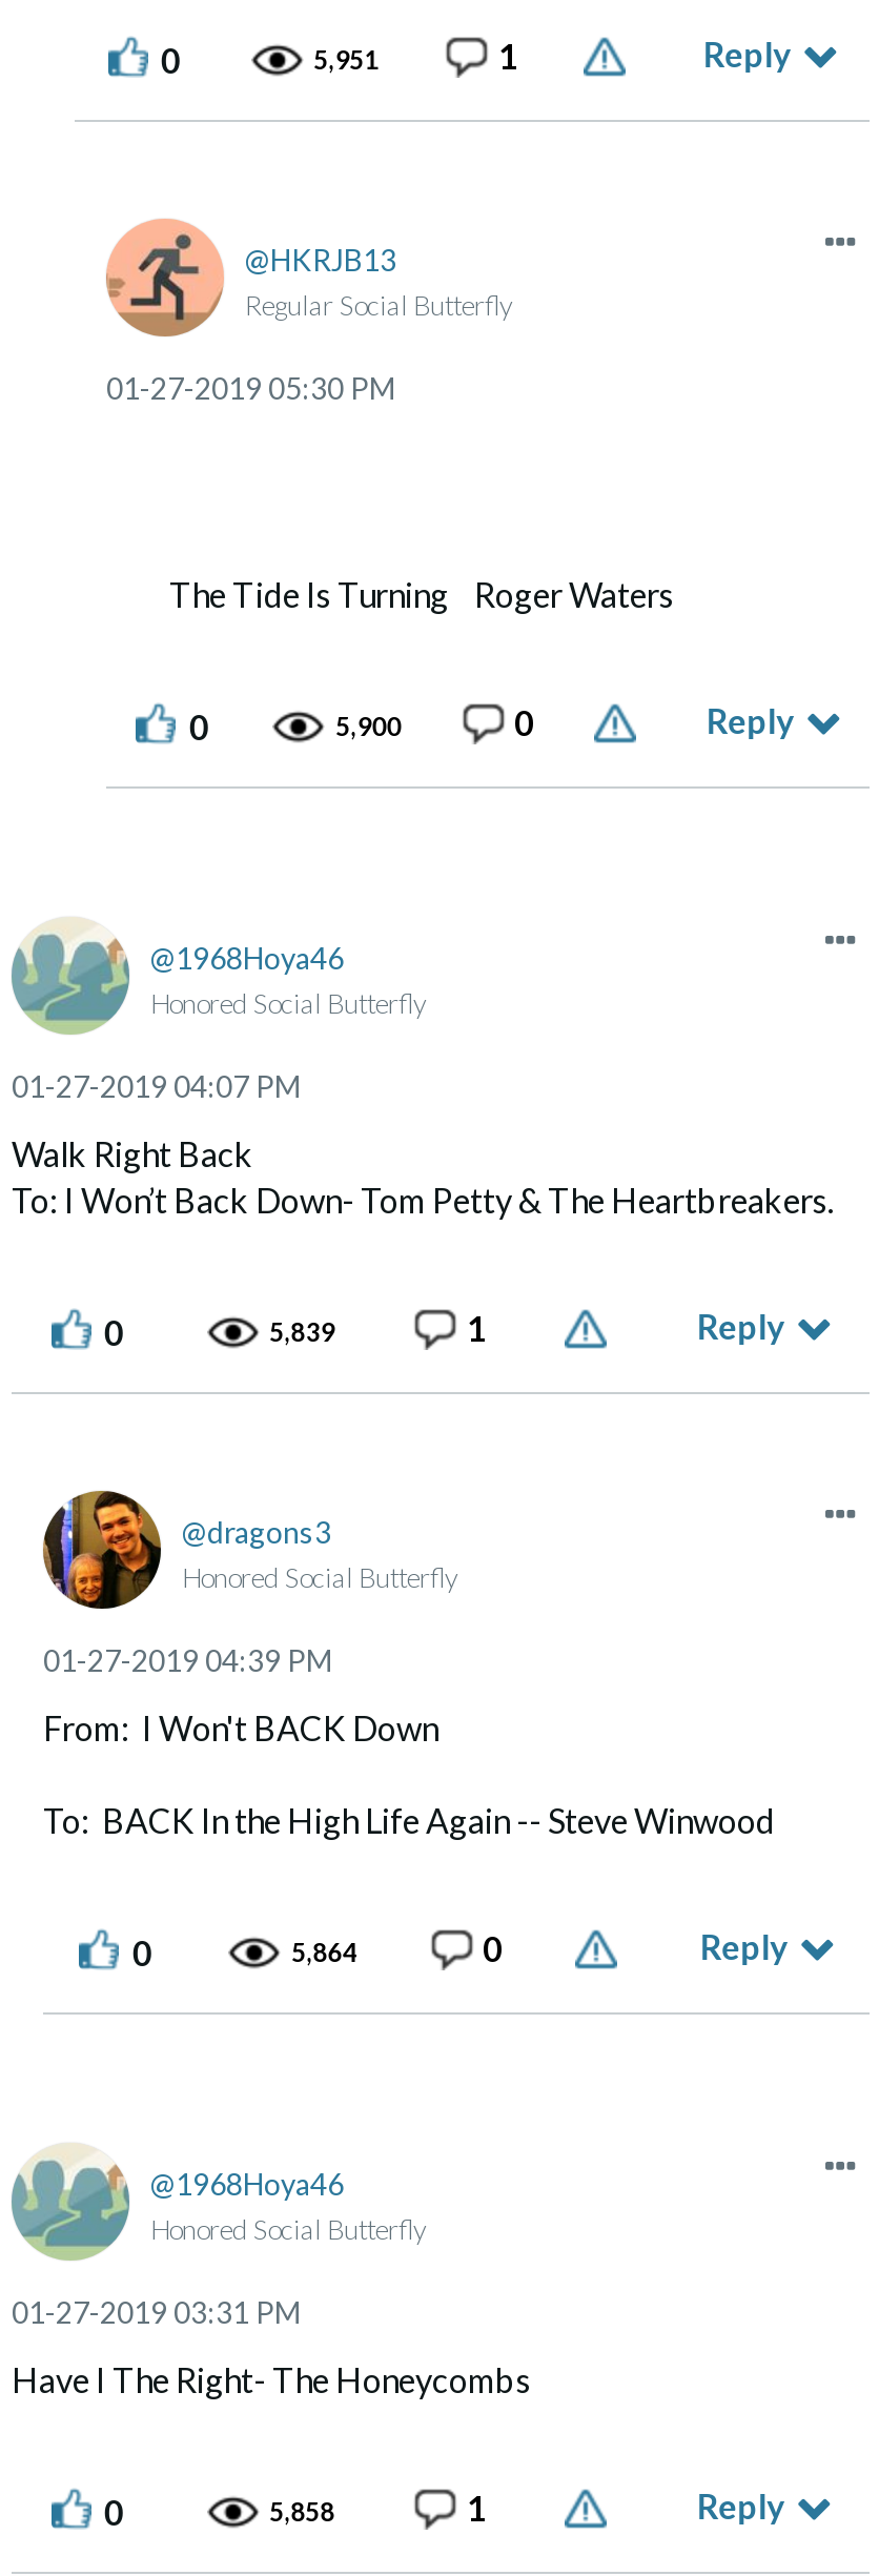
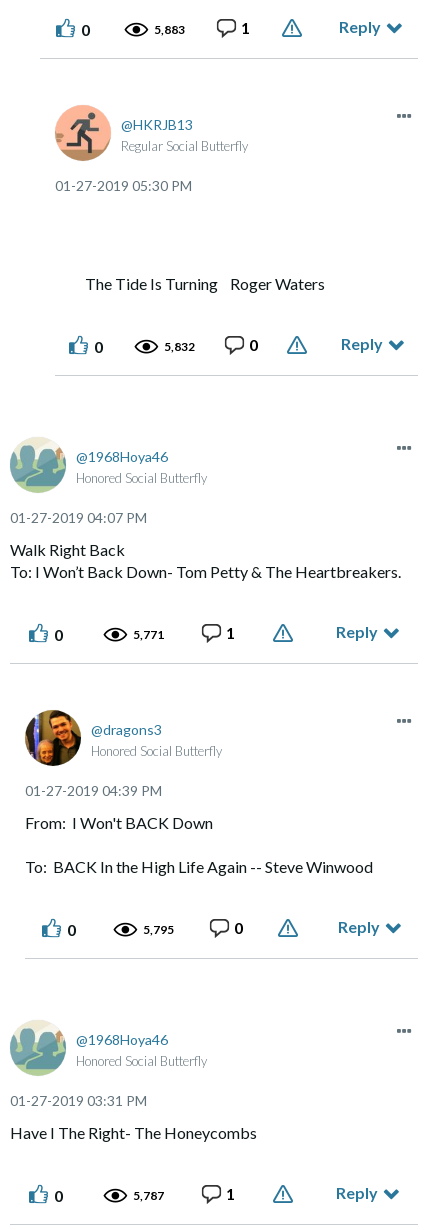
[314,44,379,75] 5,951 -> [154,22,185,37] 5,883
[336,710,401,742] 5,900 -> [164,339,195,354] 5,832
[270,1316,335,1347] 5,839 -> [133,627,164,642] 5,771
[292,1936,357,1968] 5,864 -> [143,922,174,937] 5,795
[270,2495,335,2527] 5,858 -> [133,1188,164,1203] 5,787

